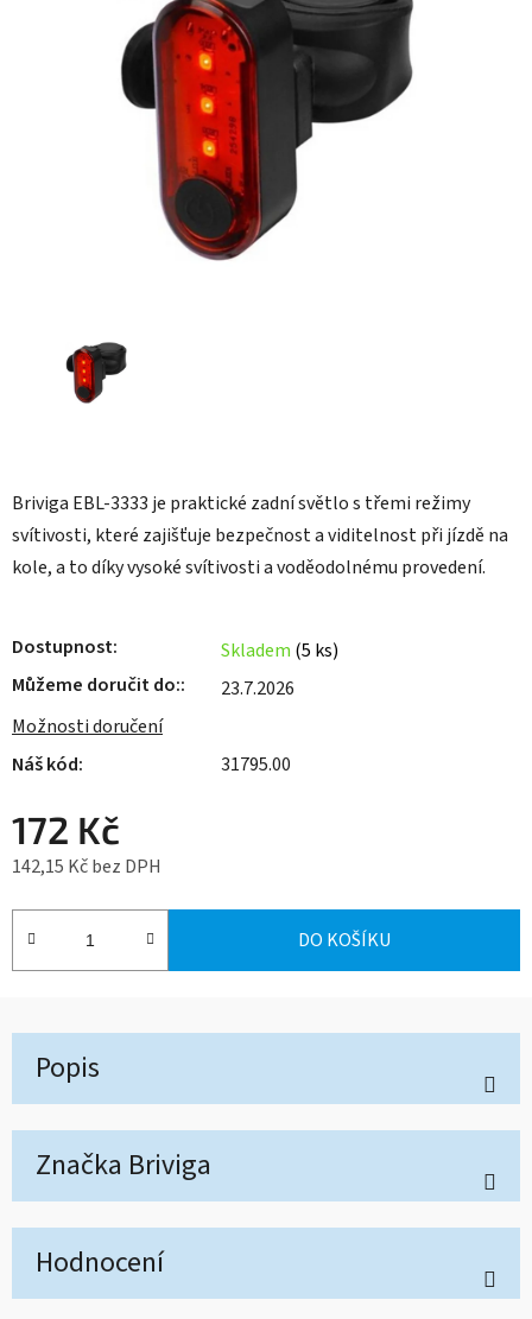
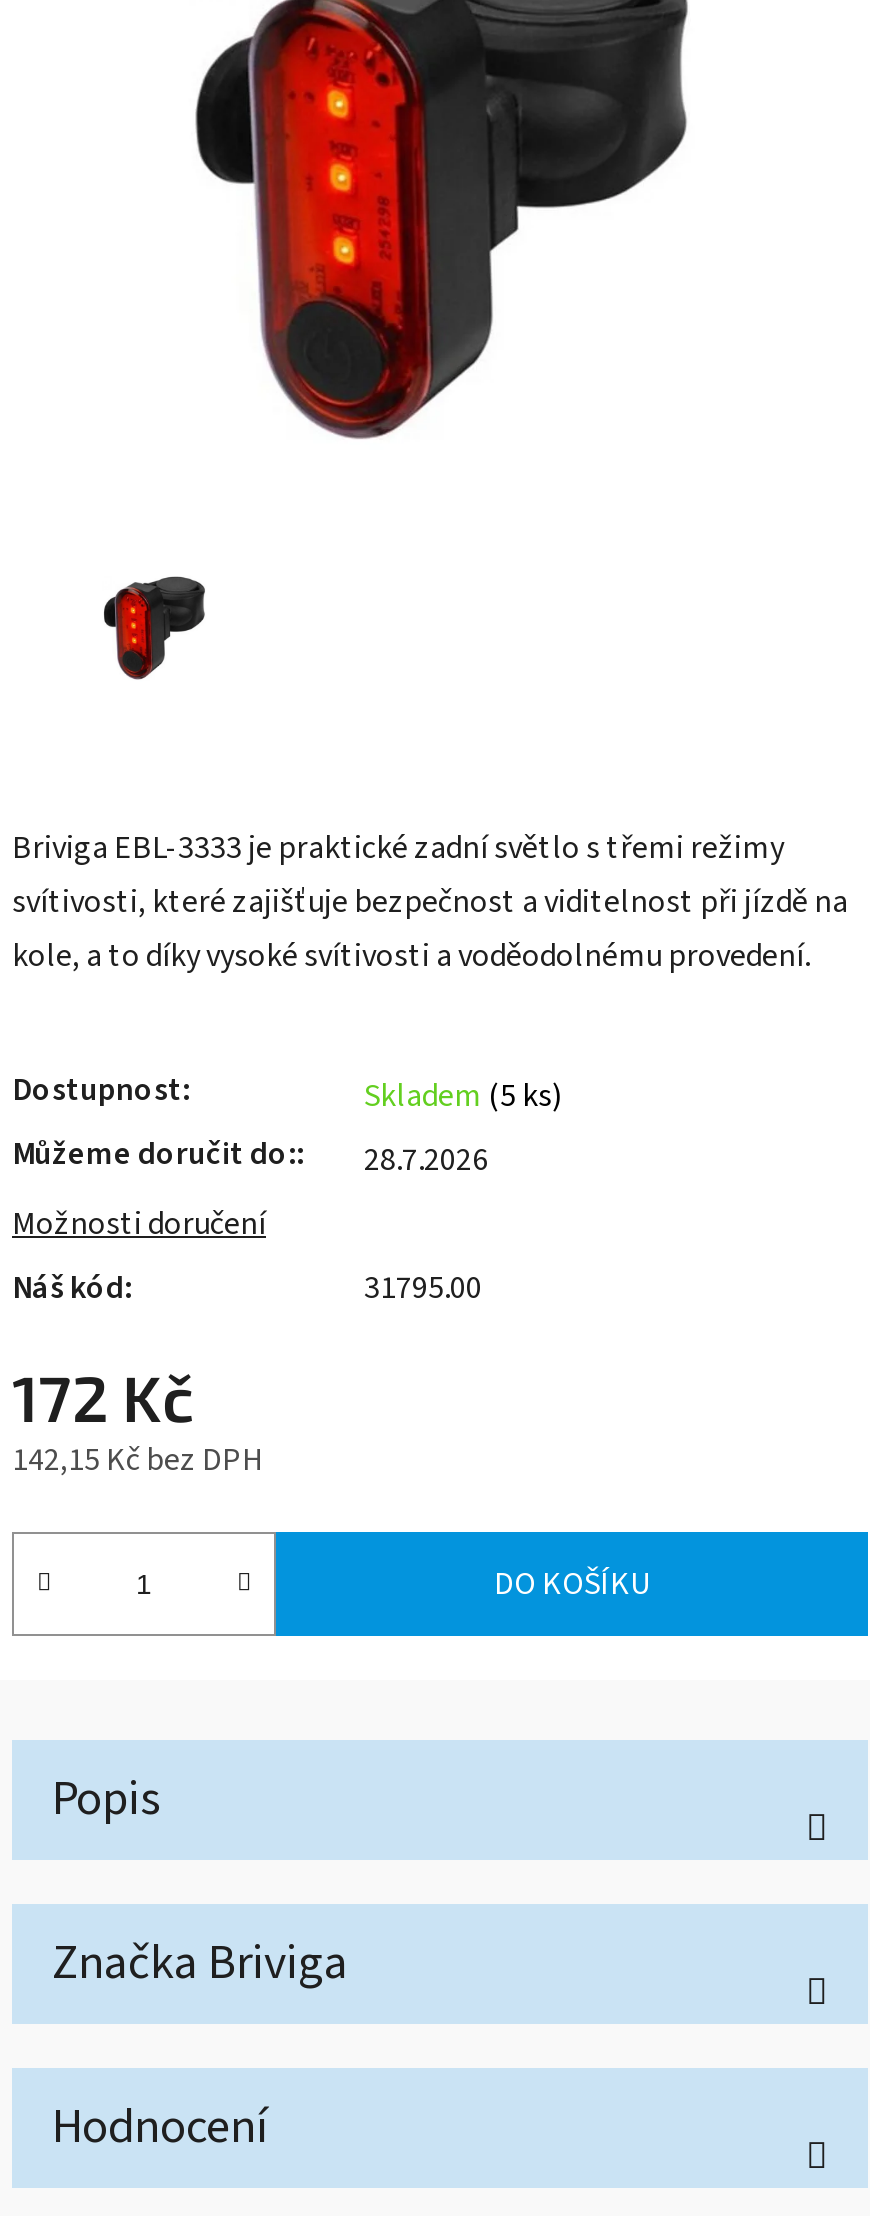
[12,672,294,702] Můžeme doručit do: 23.7.2026 -> [12,1132,488,1182] Můžeme doručit do: 28.7.2026

